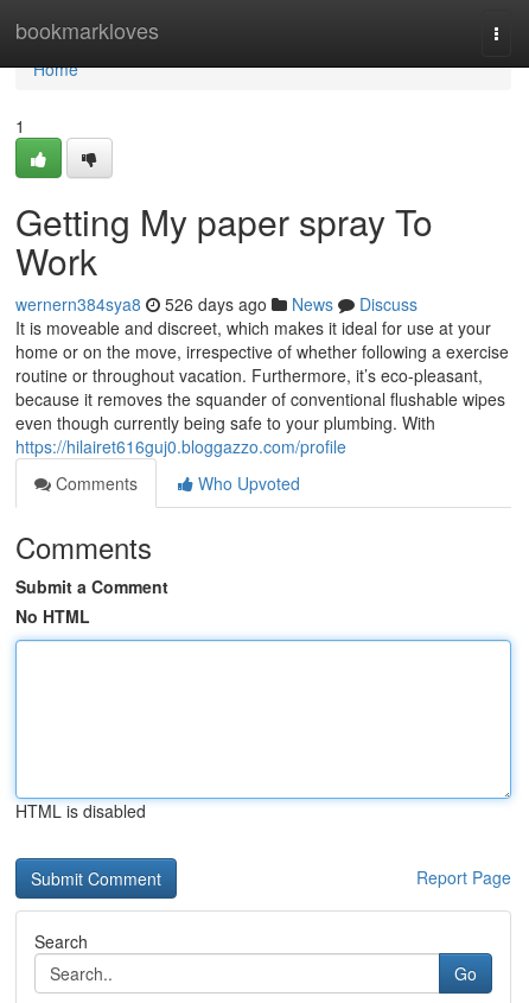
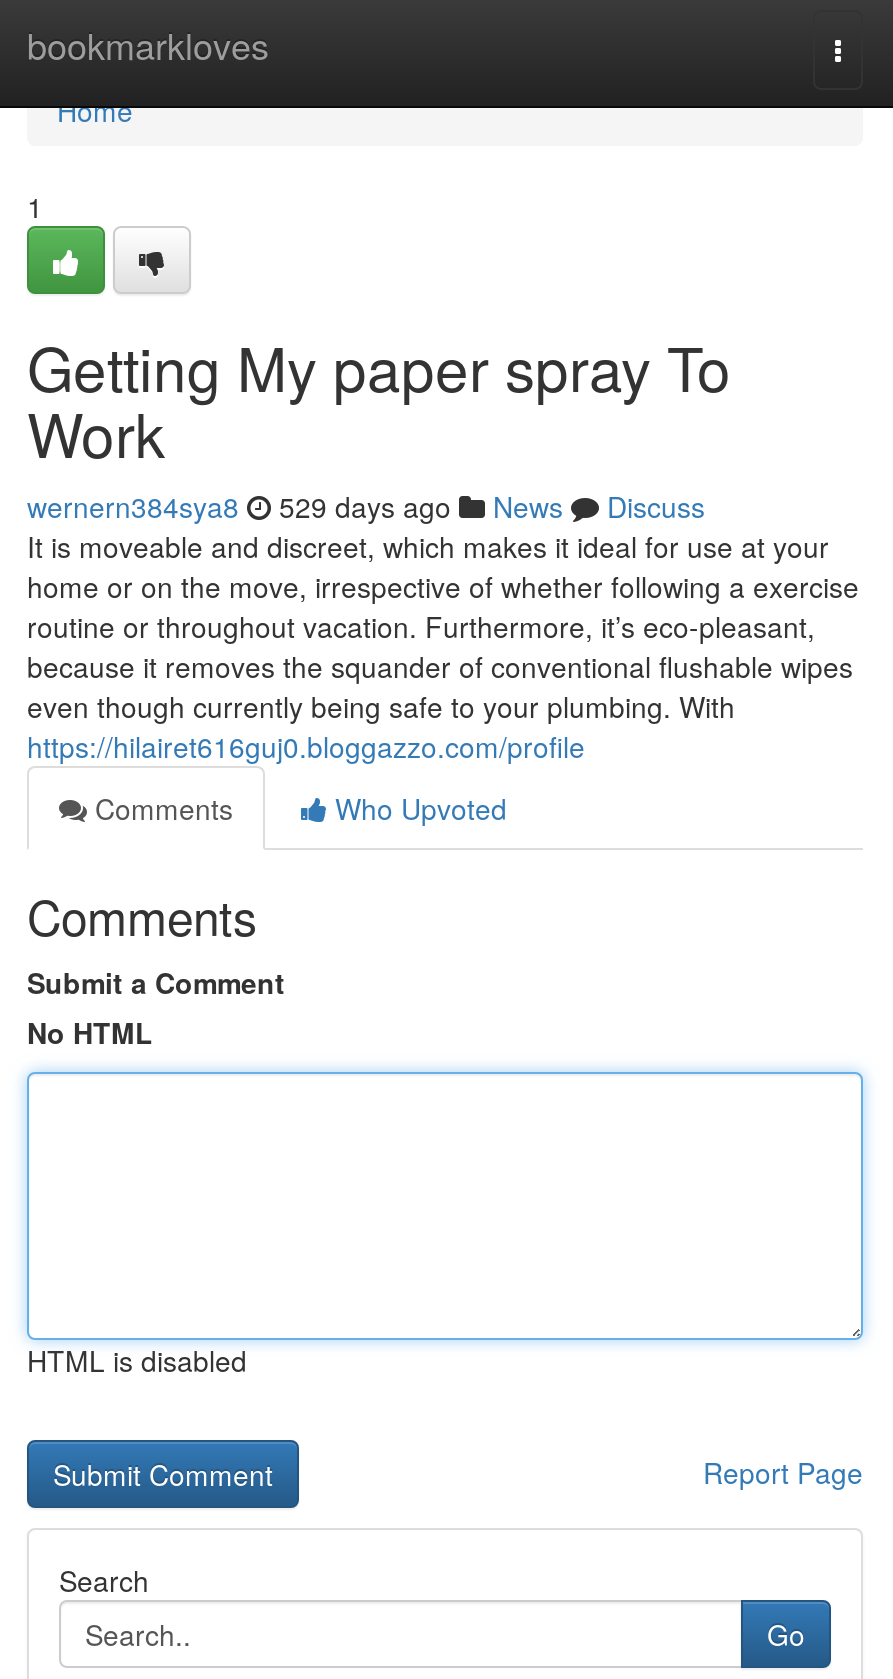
[15,292,418,316] wernern384sya8 526 days ago News Discuss -> [27,486,705,526] wernern384sya8 529 days ago News Discuss

